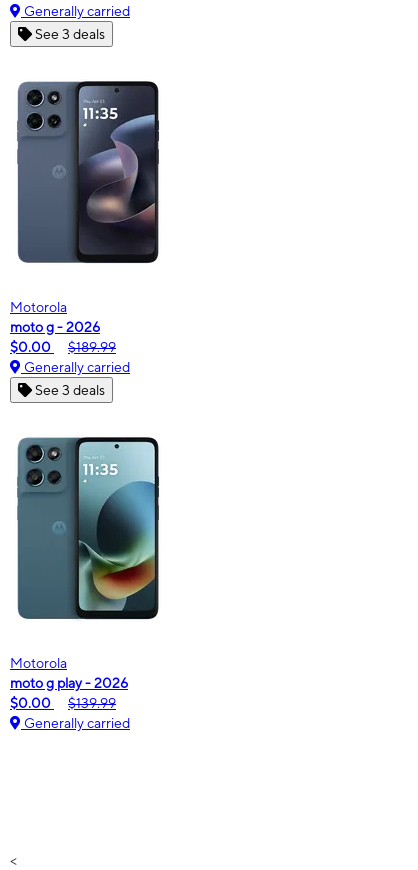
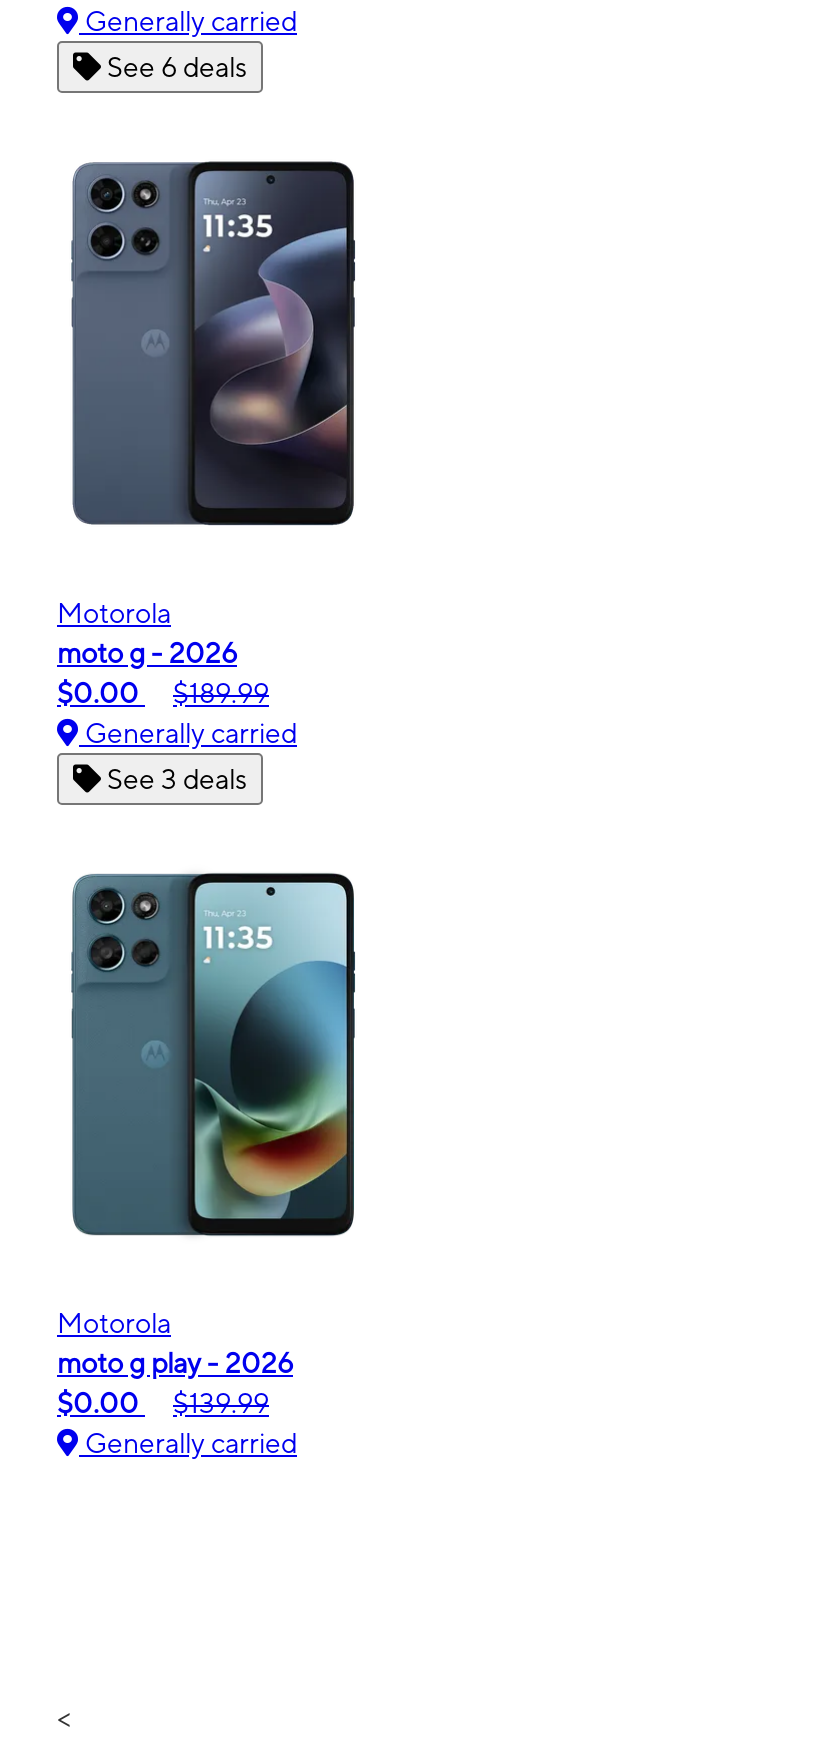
[35,26,105,42] See 3 deals -> [107,52,247,84] See 6 deals

